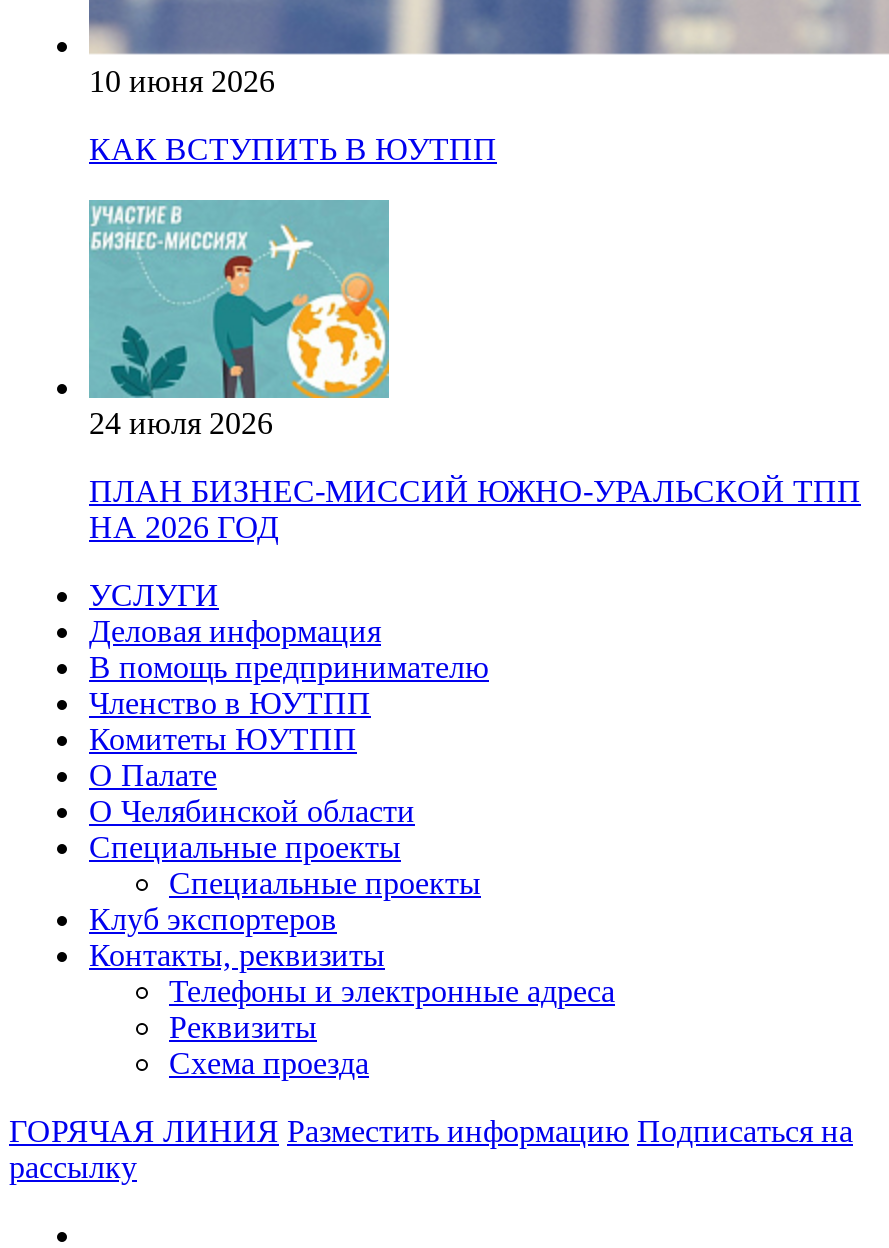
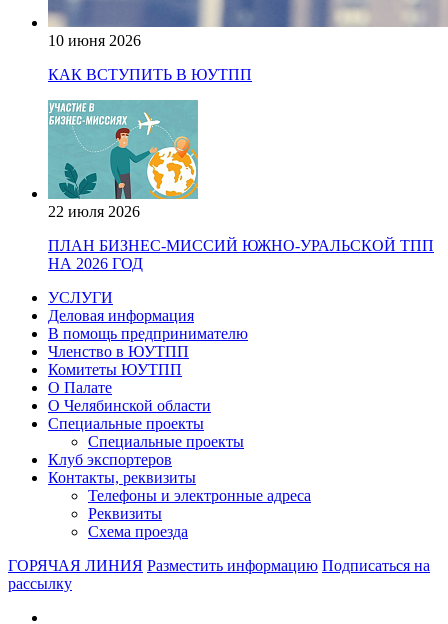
[89,406,273,440] 24 июля 2026 -> [48,203,140,220] 22 июля 2026

